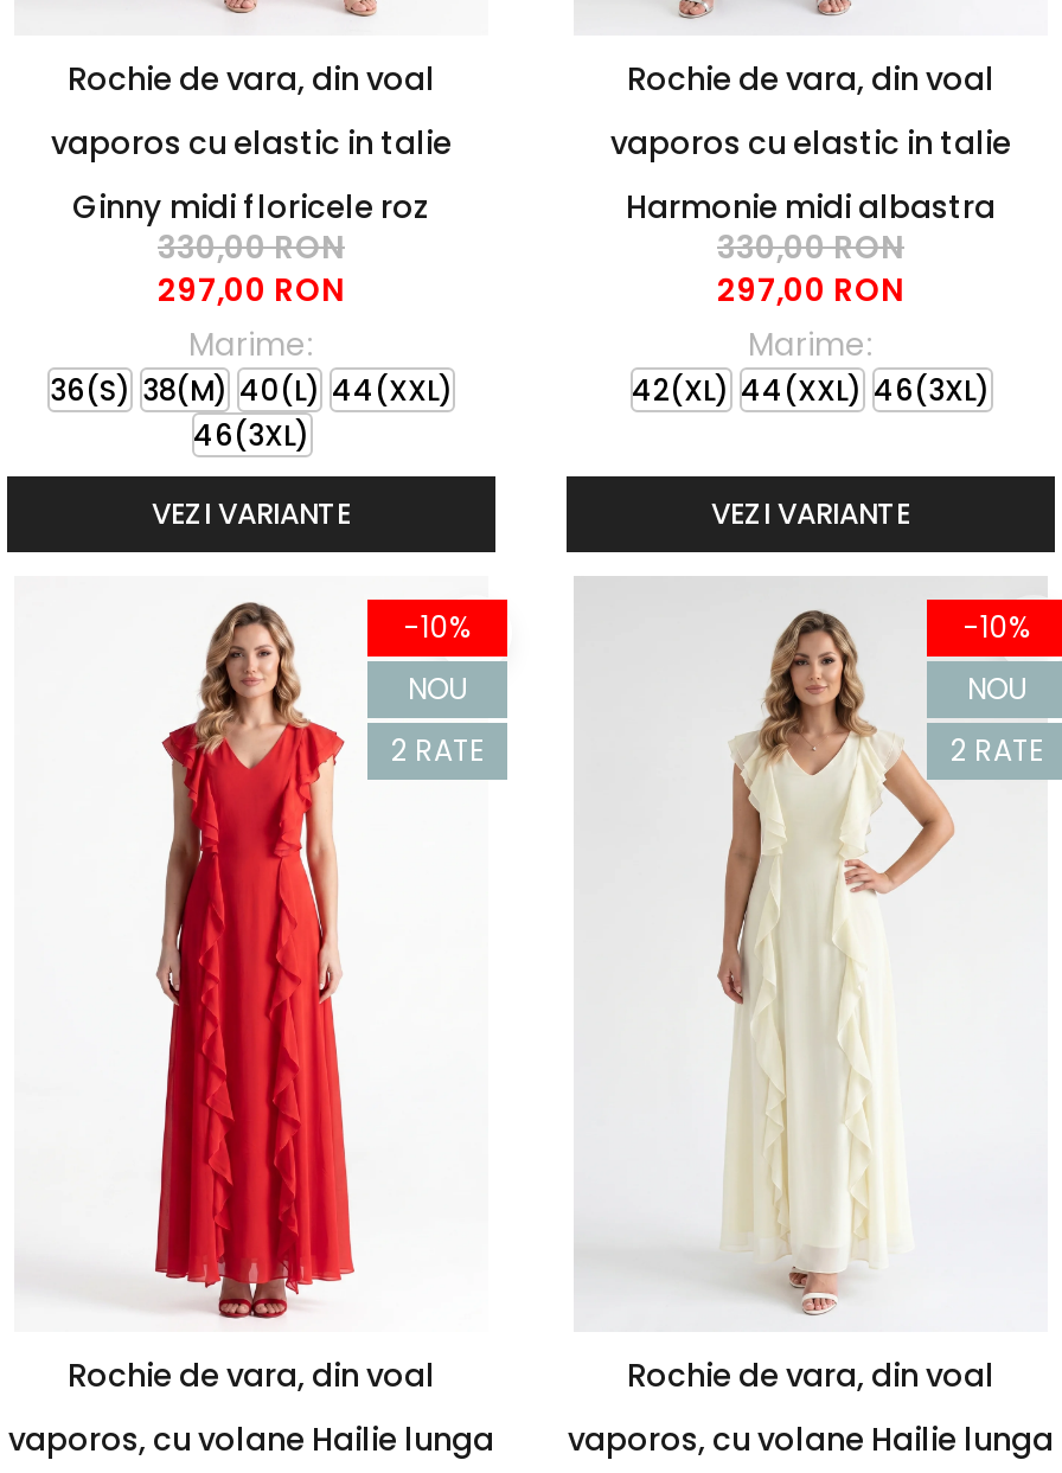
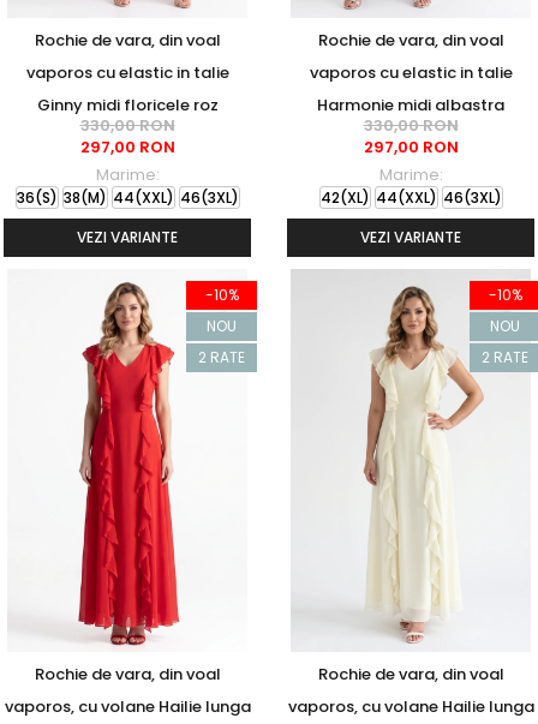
[50,370,453,455] 36(S) 38(M) 40(L) 44(XXL) | 46(3XL) -> [16,187,238,208] 36(S) 38(M) 44(XXL) 46(3XL)

